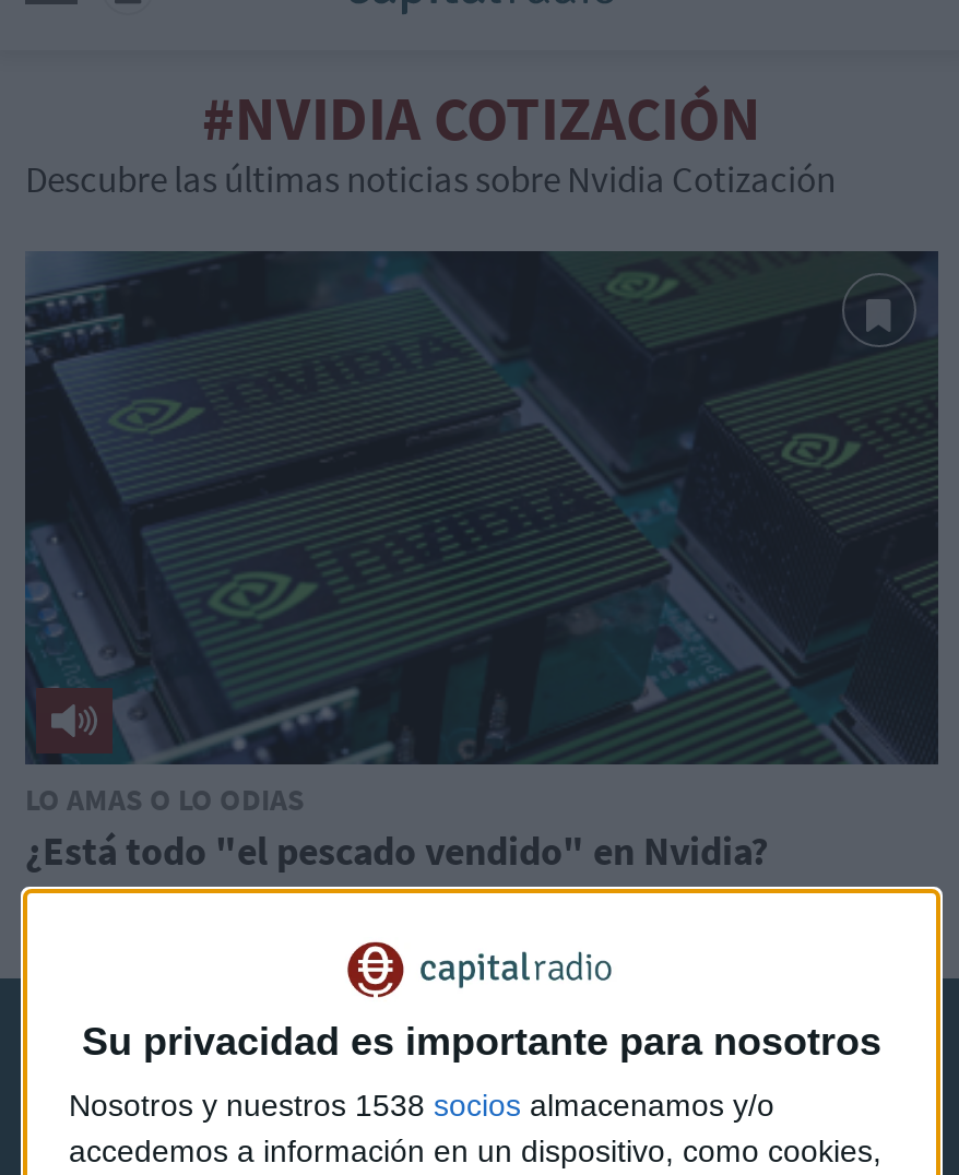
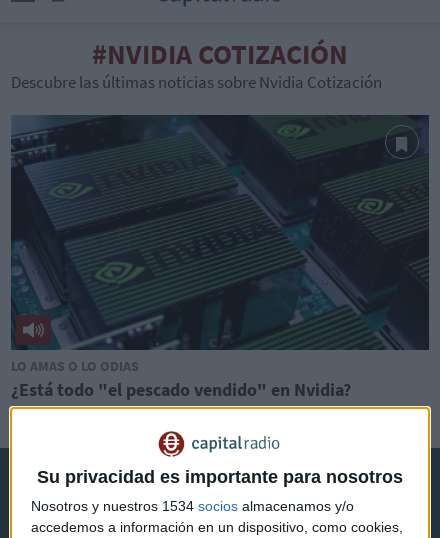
[69,1089,774,1123] Nosotros y nuestros 1538 socios almacenamos y/o -> [31,498,354,514] Nosotros y nuestros 1534 socios almacenamos y/o

